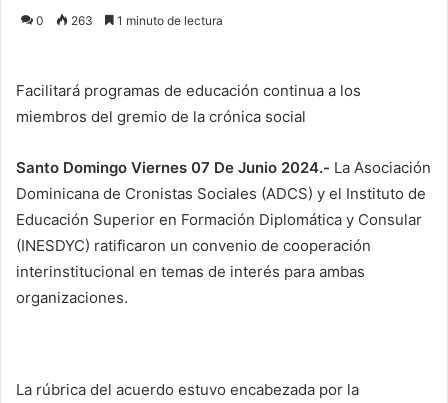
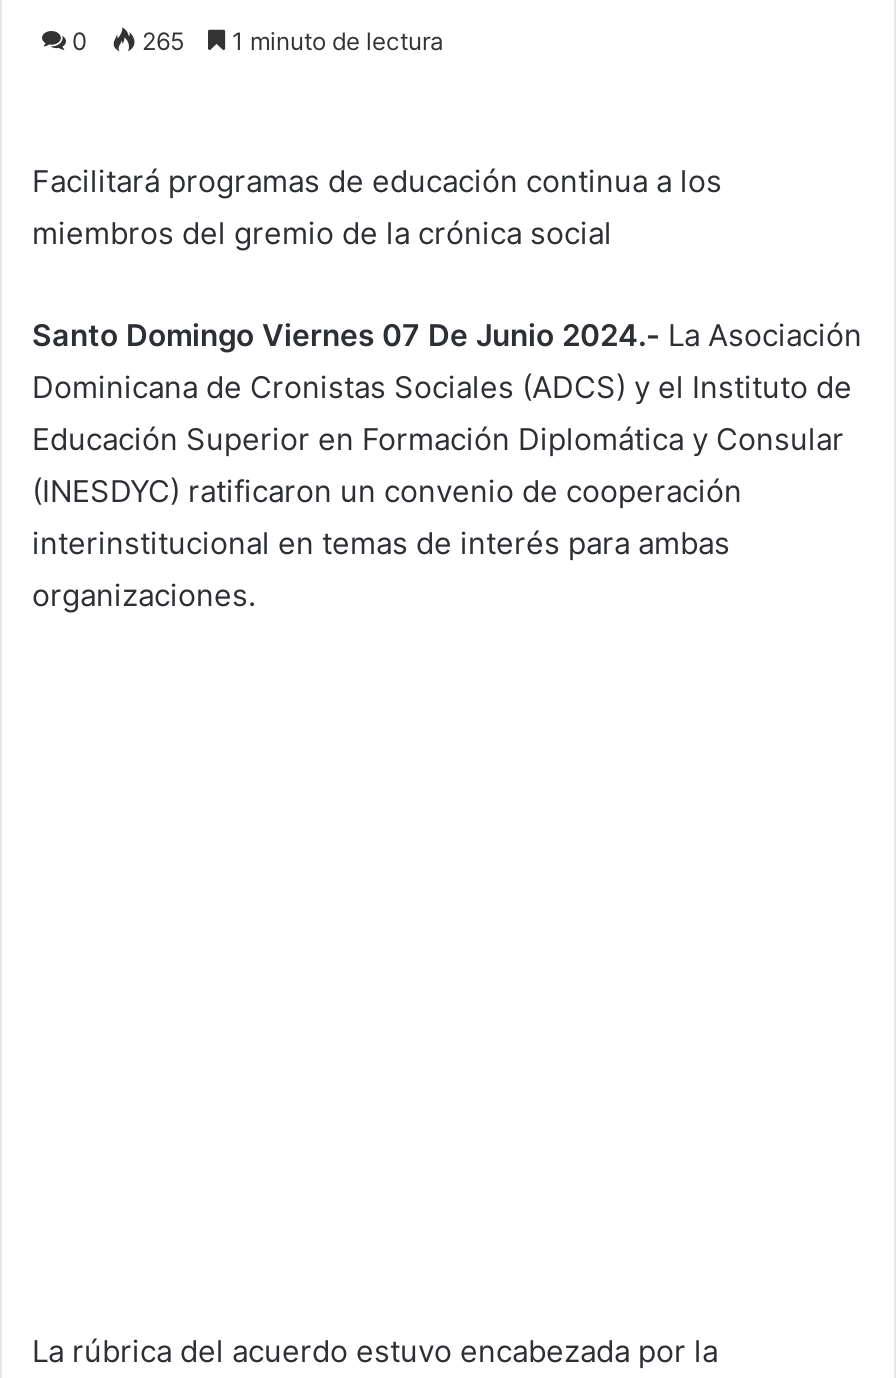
[36,13,223,28] 0 263 1 minuto de lectura -> [72,26,444,56] 0 265 1 minuto de lectura

